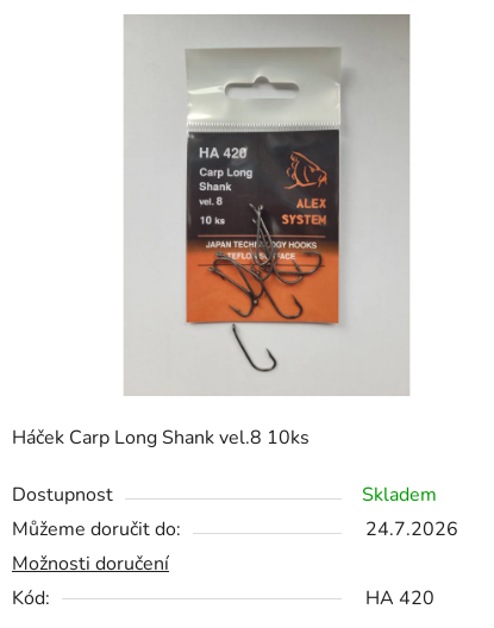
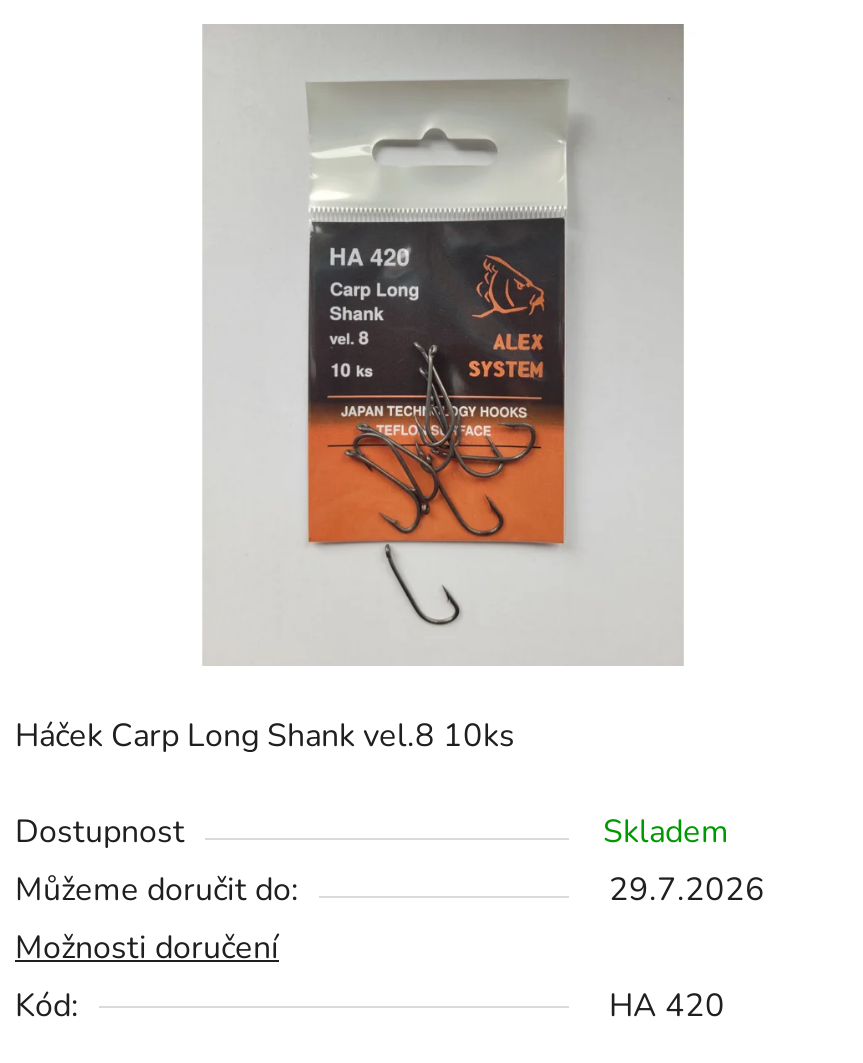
[365,516,458,542] 24.7.2026 -> [609,868,765,912] 29.7.2026

